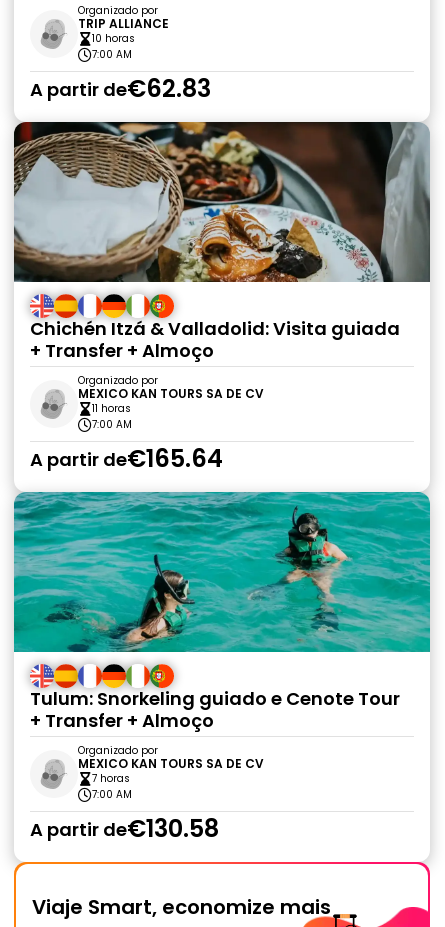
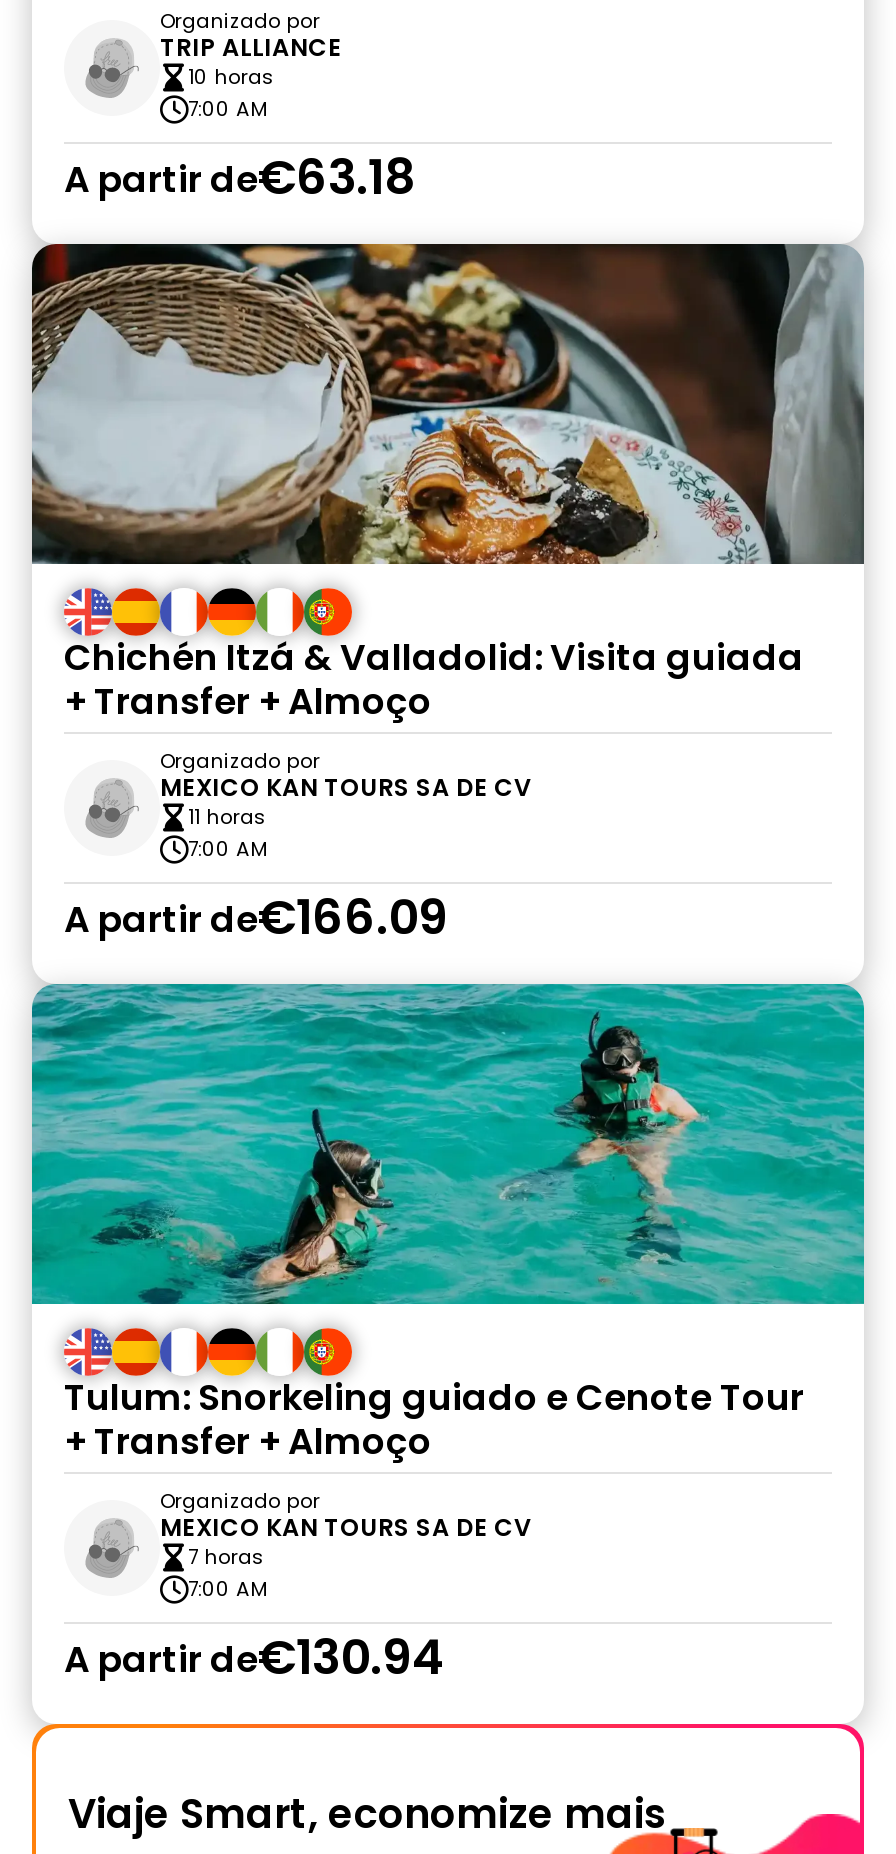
[30,72,211,105] A partir de€62.83 -> [64,144,414,210] A partir de€63.18
[30,442,223,475] A partir de€165.64 -> [64,884,448,950] A partir de€166.09
[30,812,219,845] A partir de€130.58 -> [64,1624,444,1690] A partir de€130.94

